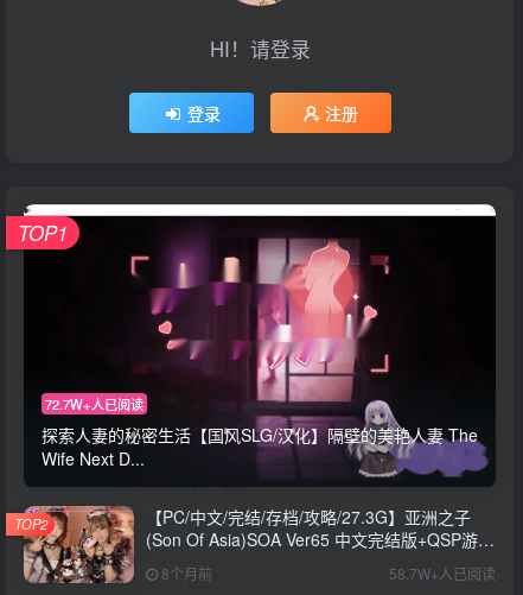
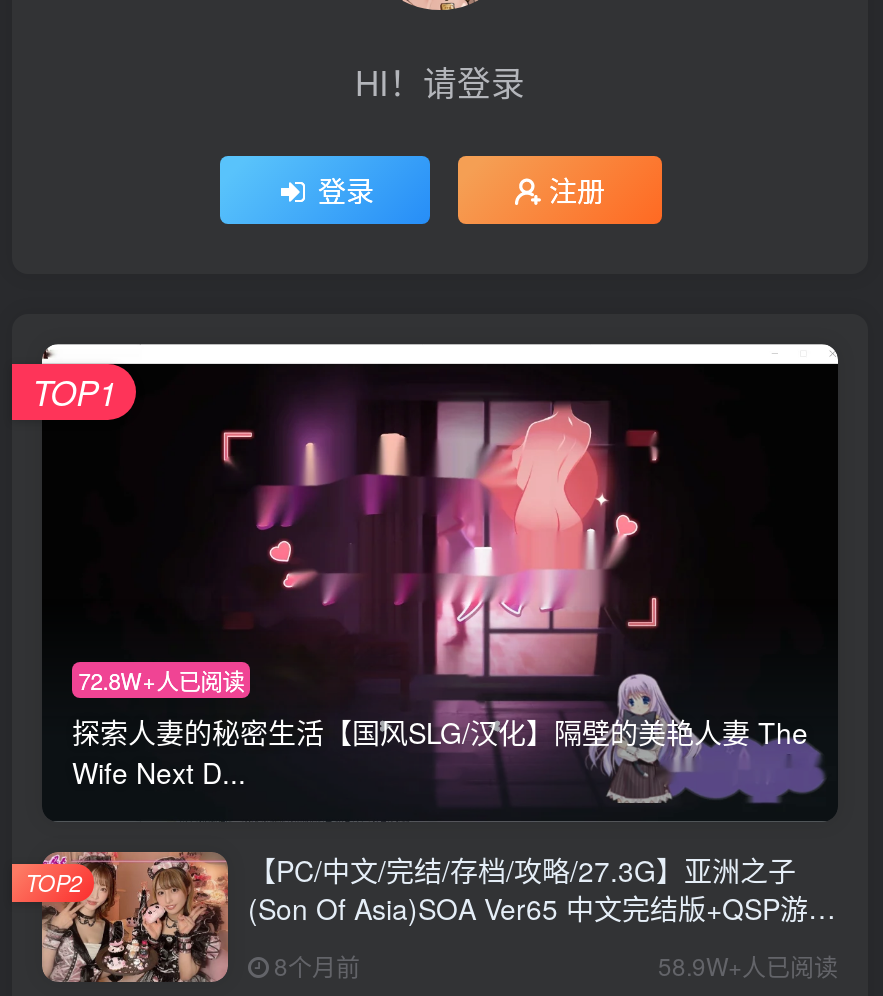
[45,394,144,413] 72.7W+人已阅读 -> [78,663,244,695] 72.8W+人已阅读
[389,563,496,583] 58.7W+人已阅读 -> [658,947,838,981] 58.9W+人已阅读

